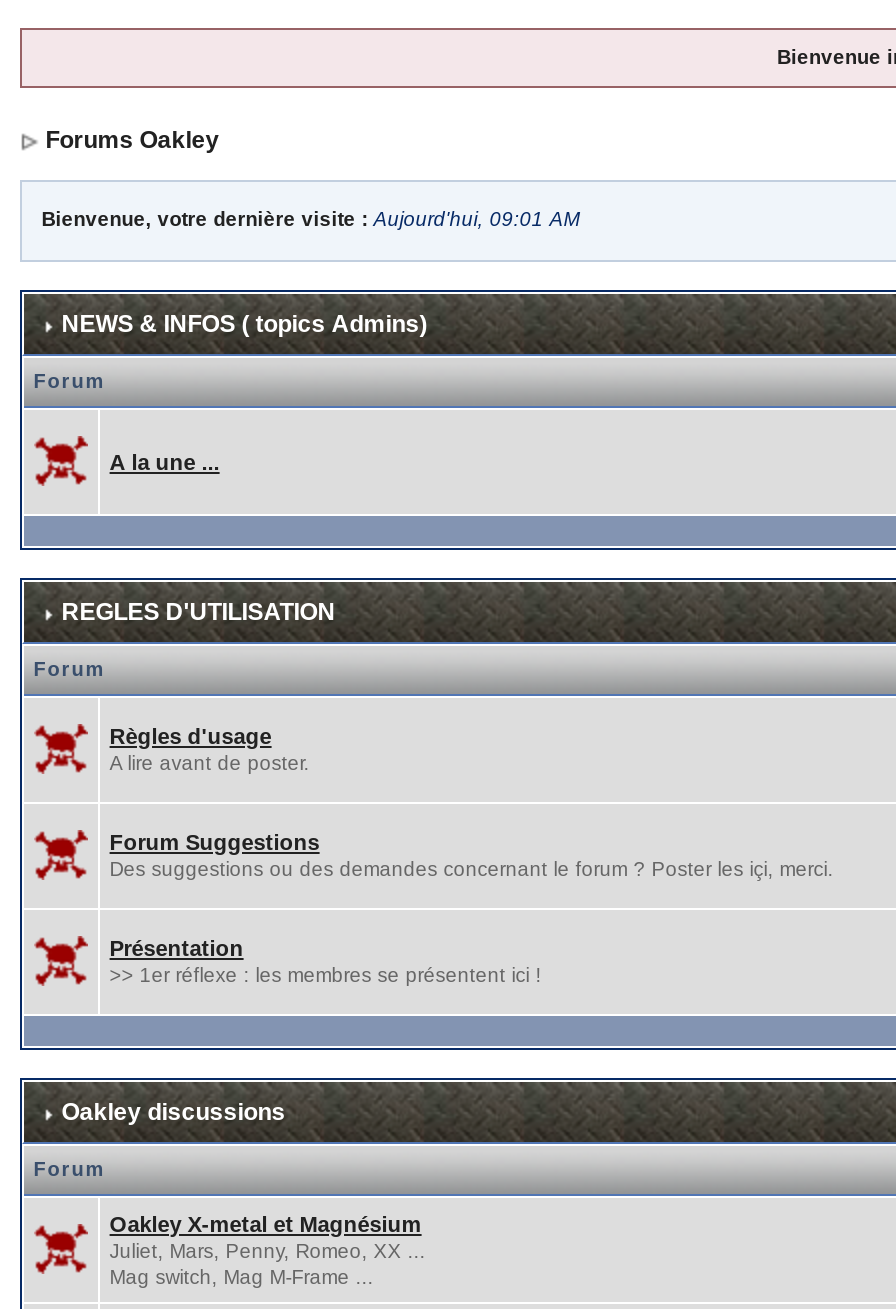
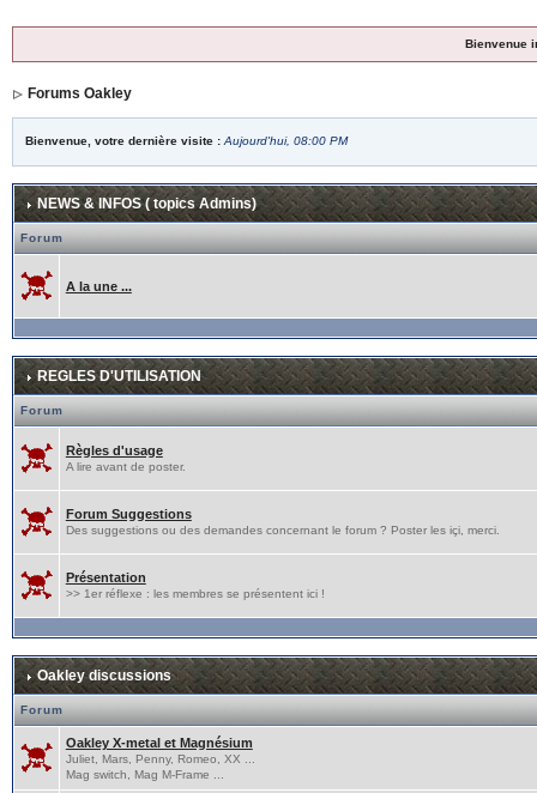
[42,208,580,230] Bienvenue, votre dernière visite : Aujourd'hui, 09:01 AM -> [25,134,347,147] Bienvenue, votre dernière visite : Aujourd'hui, 08:00 PM

